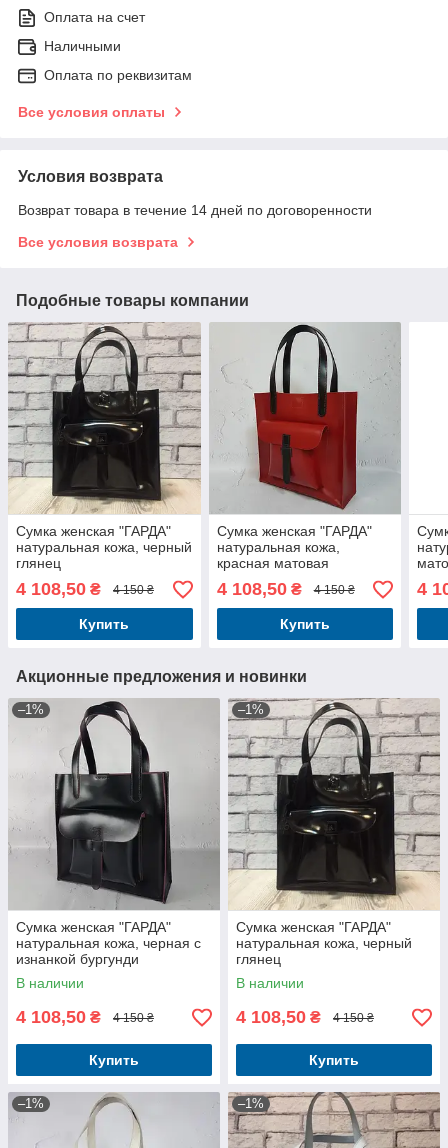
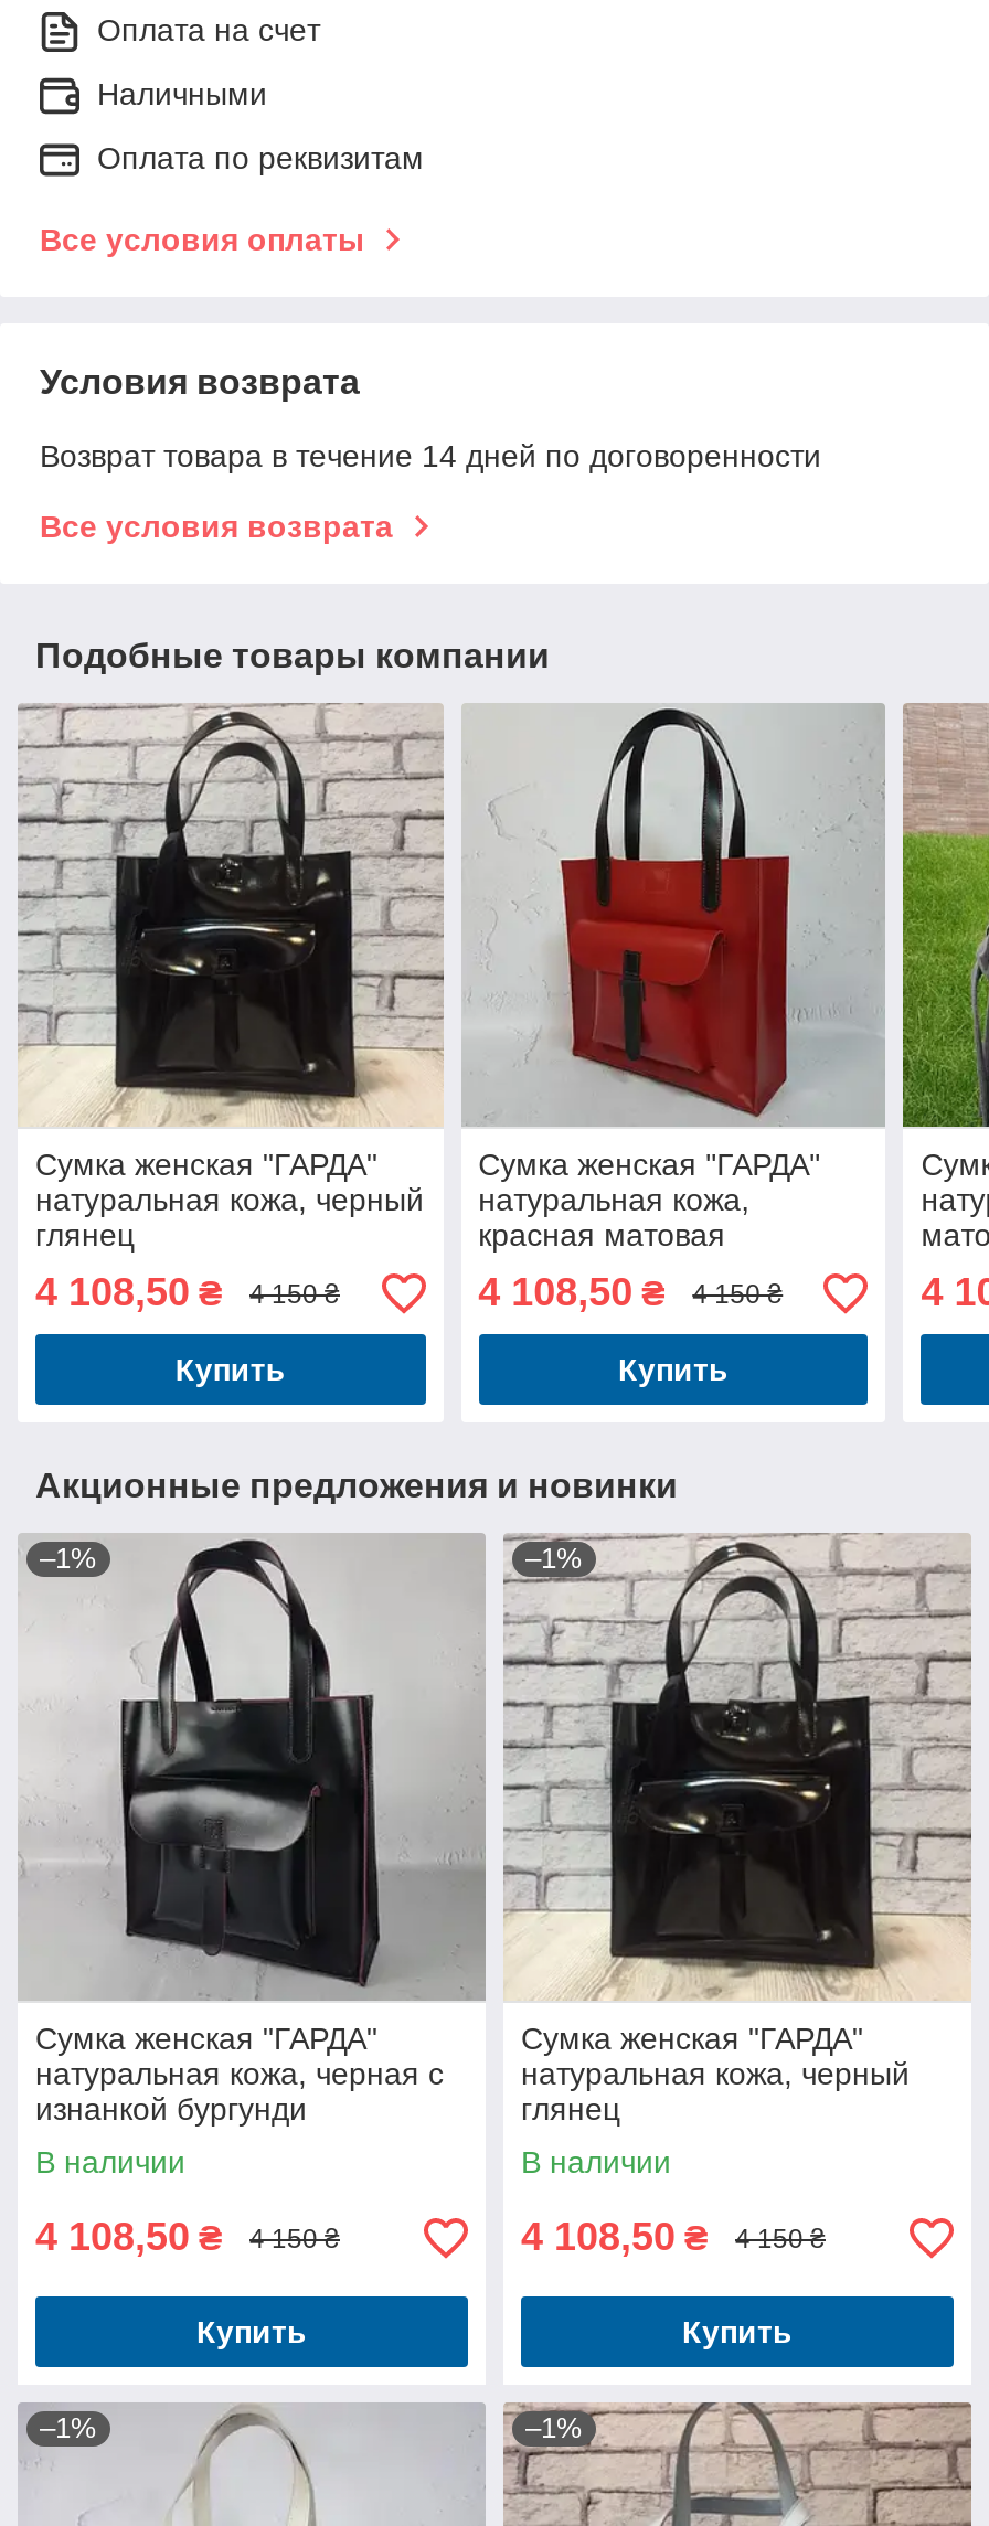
none -> [901,703,982,1129] [image]

